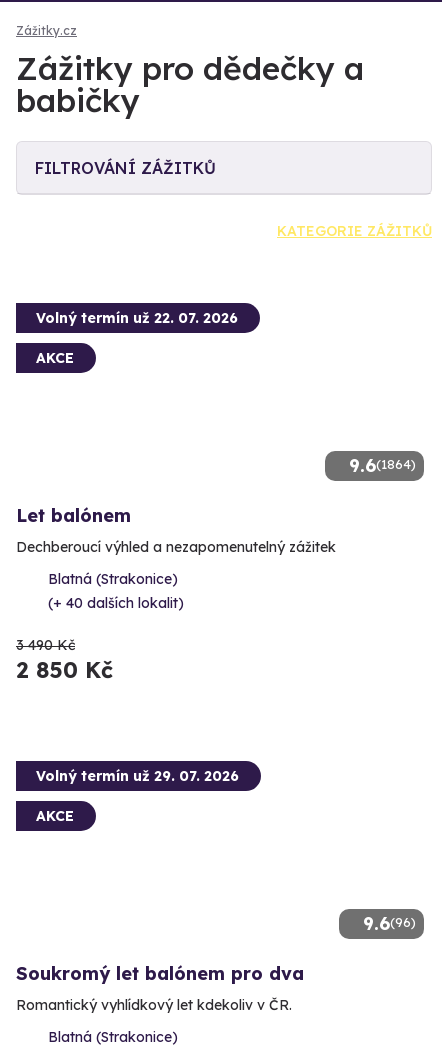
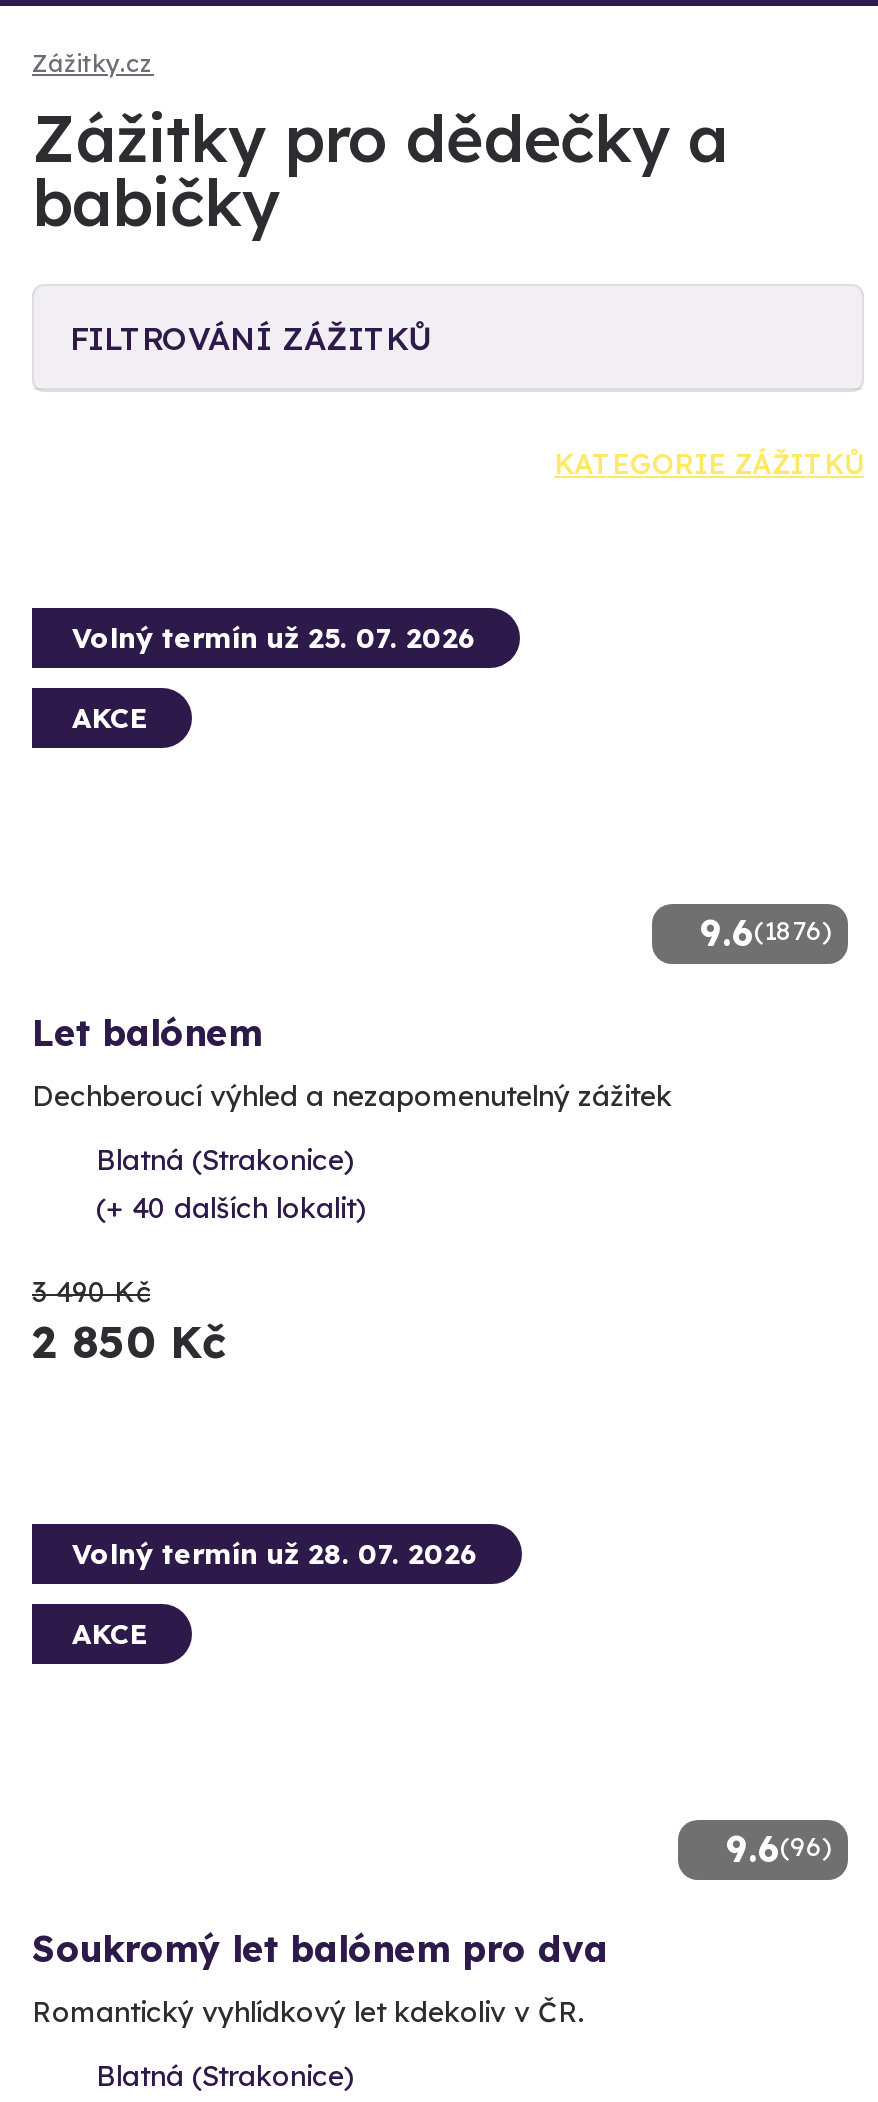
[36,309,238,327] Volný termín už 22. 07. 2026 -> [72,620,476,656] Volný termín už 25. 07. 2026
[349,454,416,477] 9.6(1864) -> [700,910,832,956] 9.6(1876)
[36,767,239,785] Volný termín už 29. 07. 2026 -> [72,1536,478,1572] Volný termín už 28. 07. 2026

